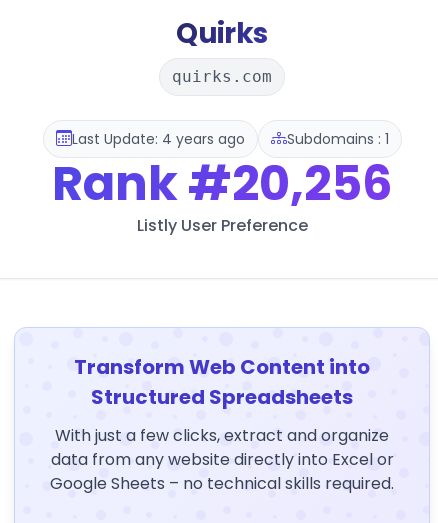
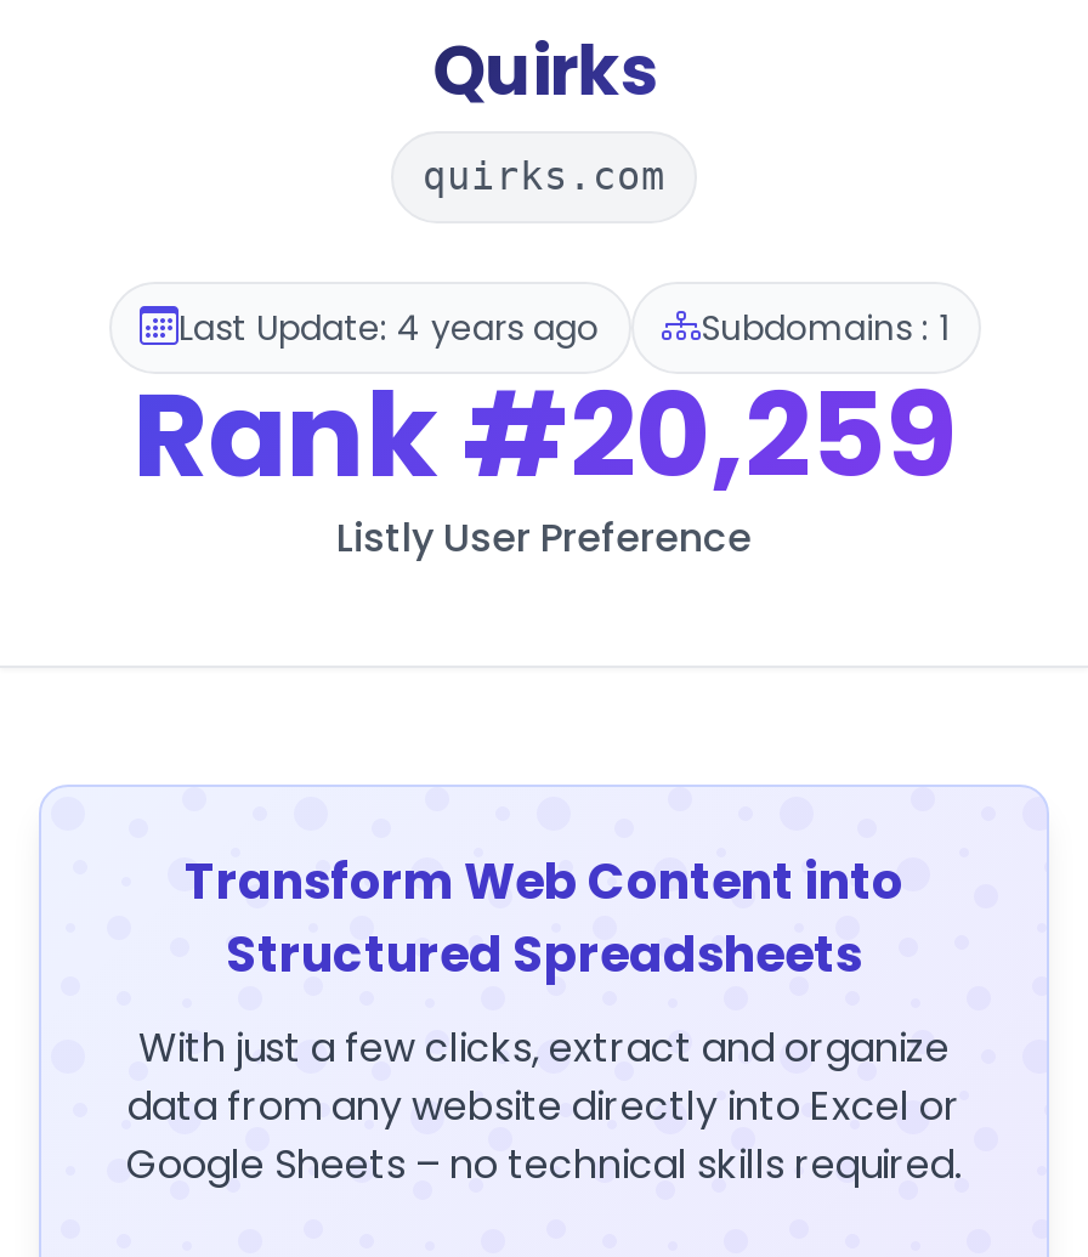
[51,150,392,217] Rank #20,256 -> [132,355,956,517] Rank #20,259

